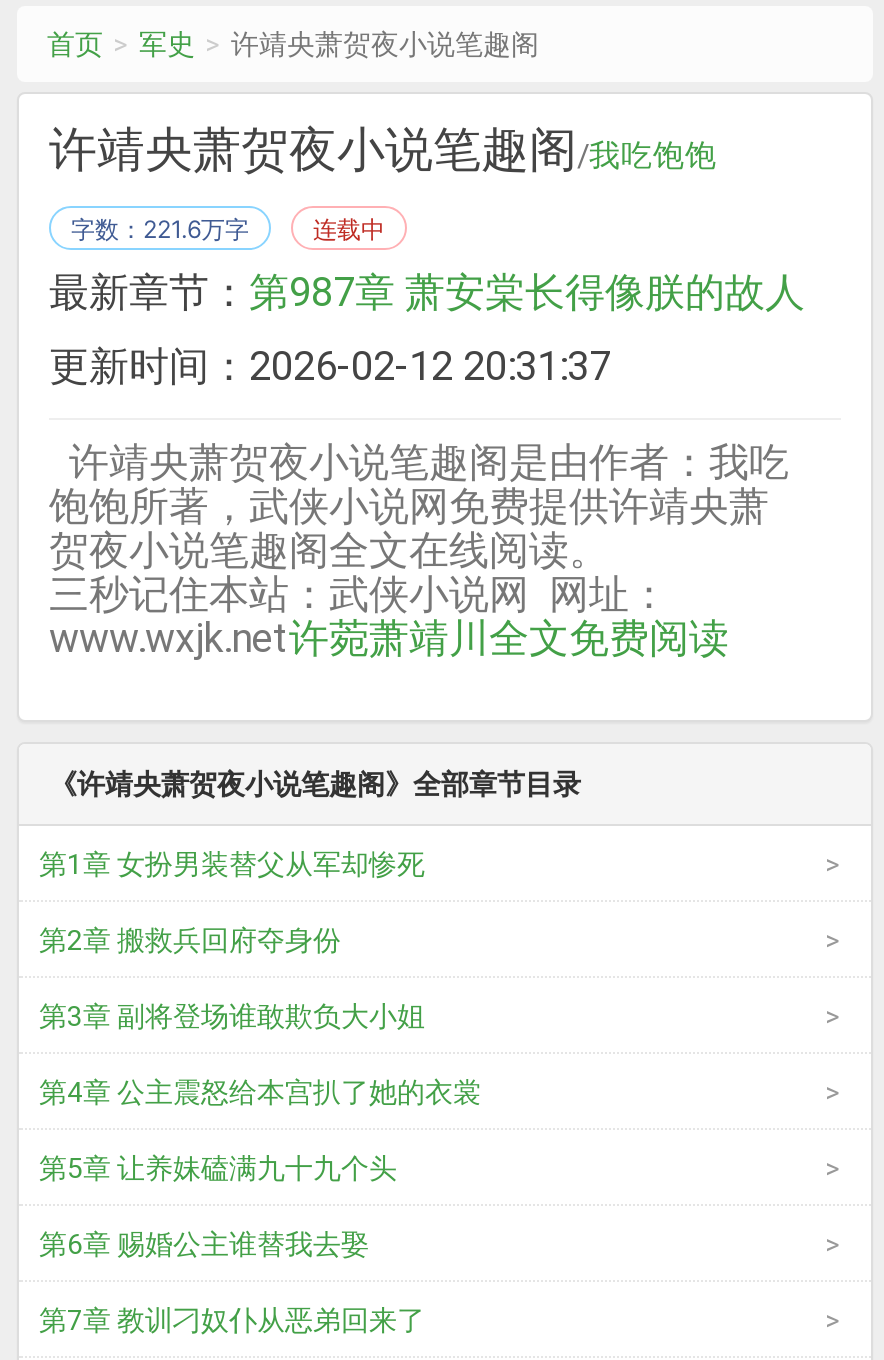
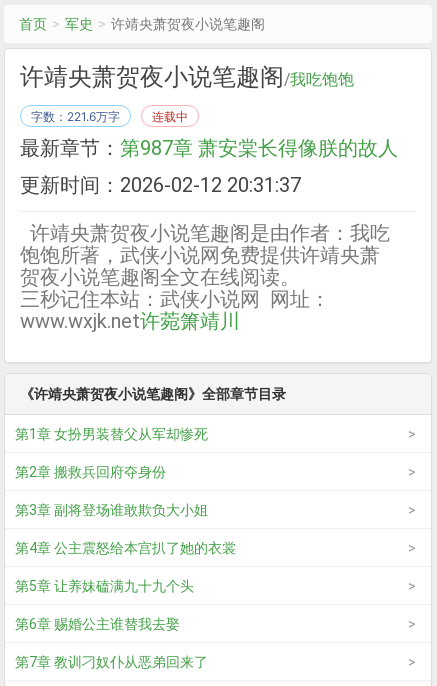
[49,614,729,662] www.wxjk.net许菀萧靖川全文免费阅读 -> [20,309,240,333] www.wxjk.net许菀箫靖川

